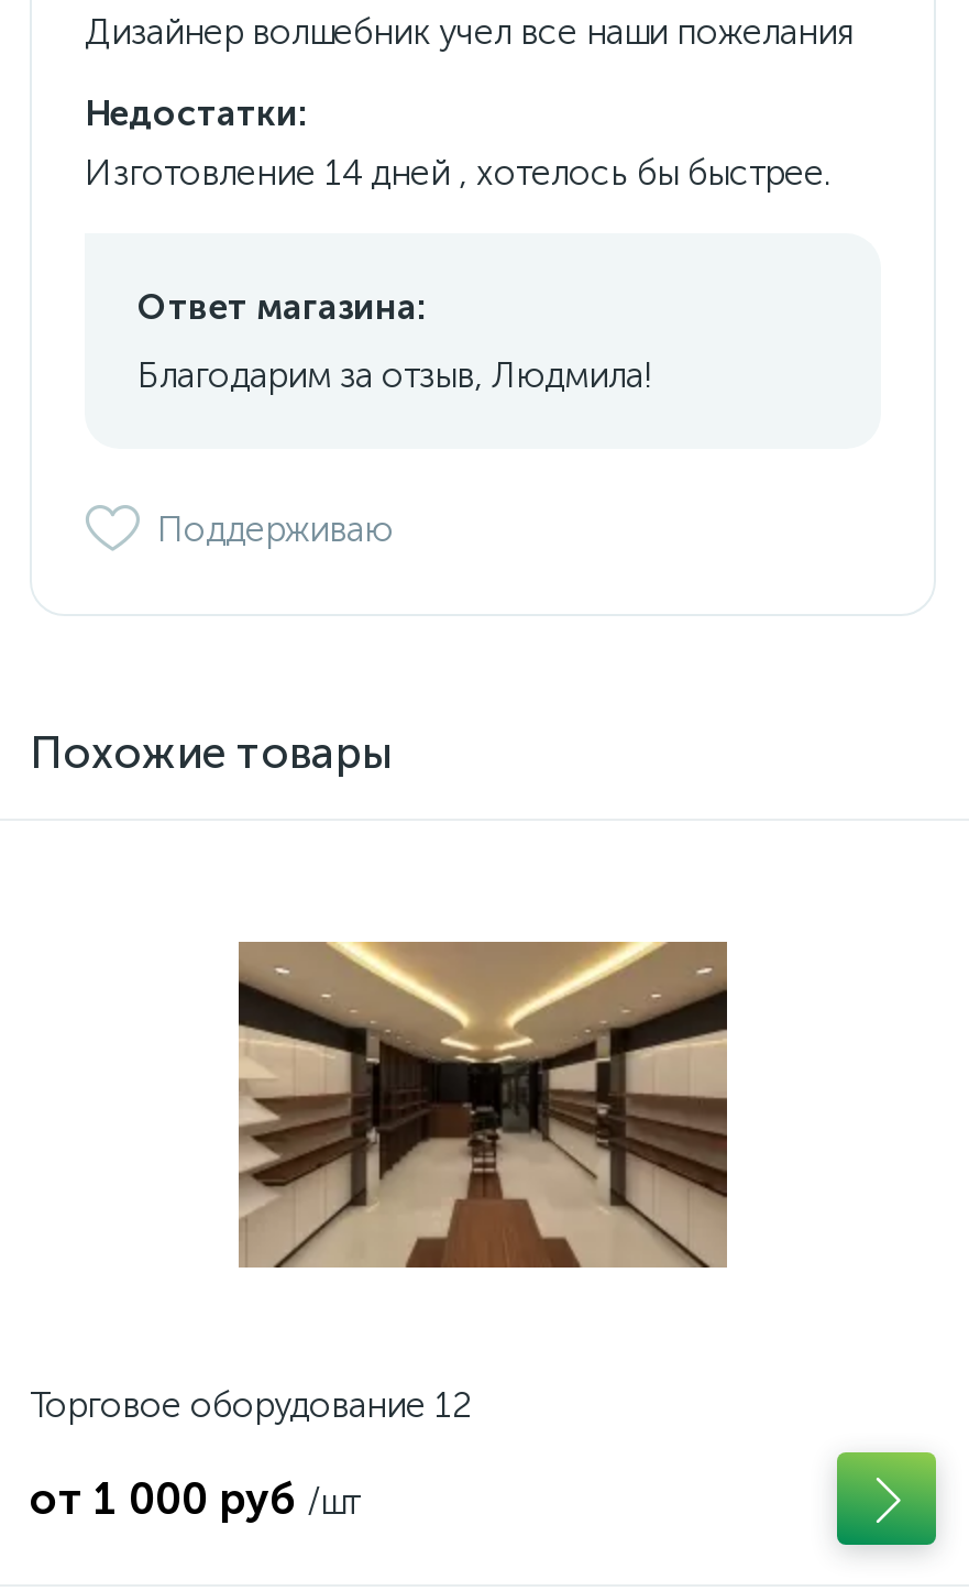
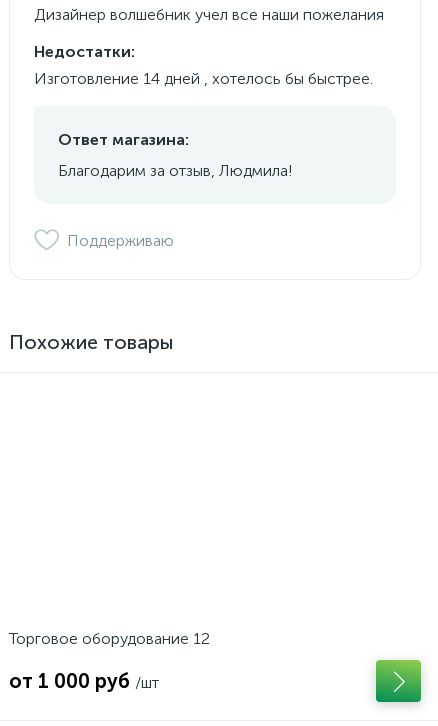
[236,940,729,1270] [image] -> none

